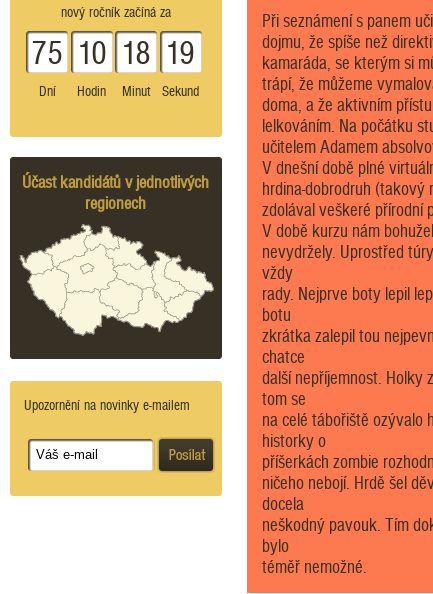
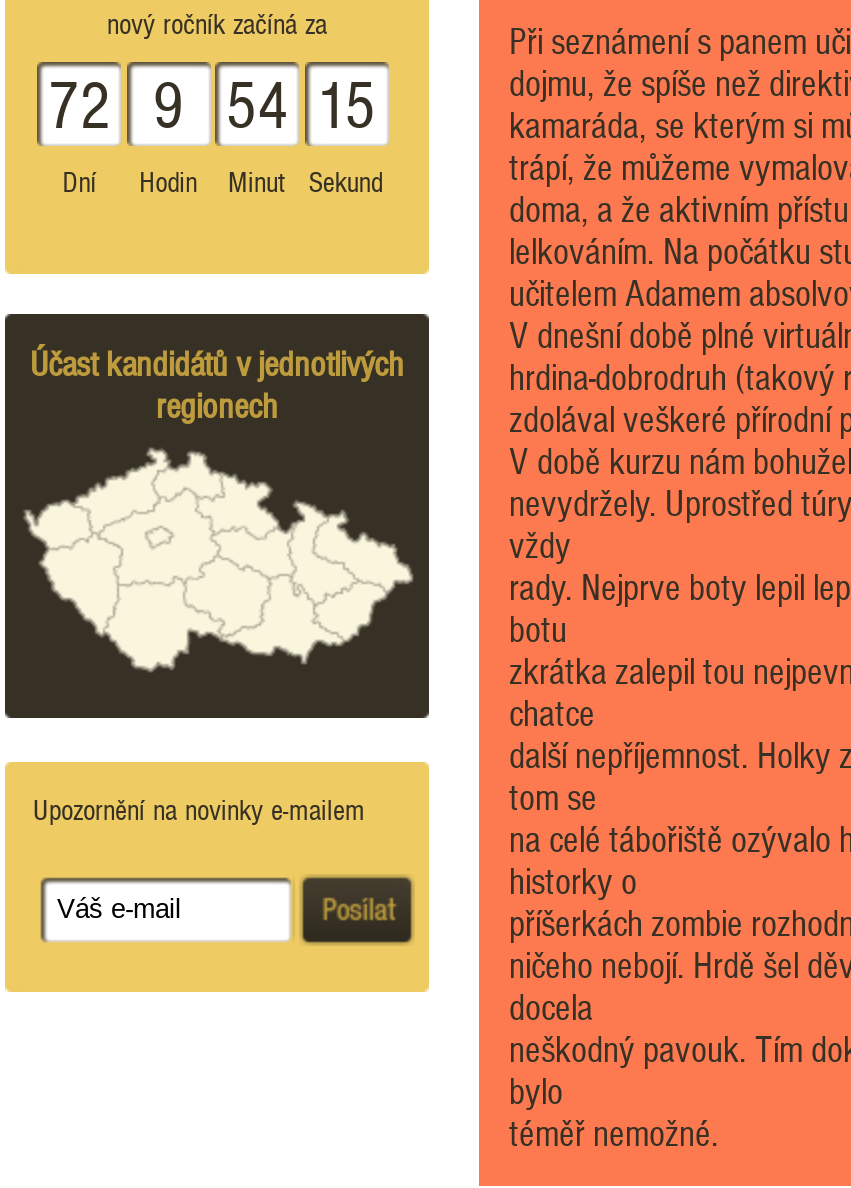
[31,35,63,73] 75 -> [47,70,111,146] 72
[77,35,107,73] 10 -> [152,70,184,146] 9
[121,35,151,73] 18 -> [225,70,289,146] 54
[165,35,195,73] 19 -> [316,70,376,146] 15

